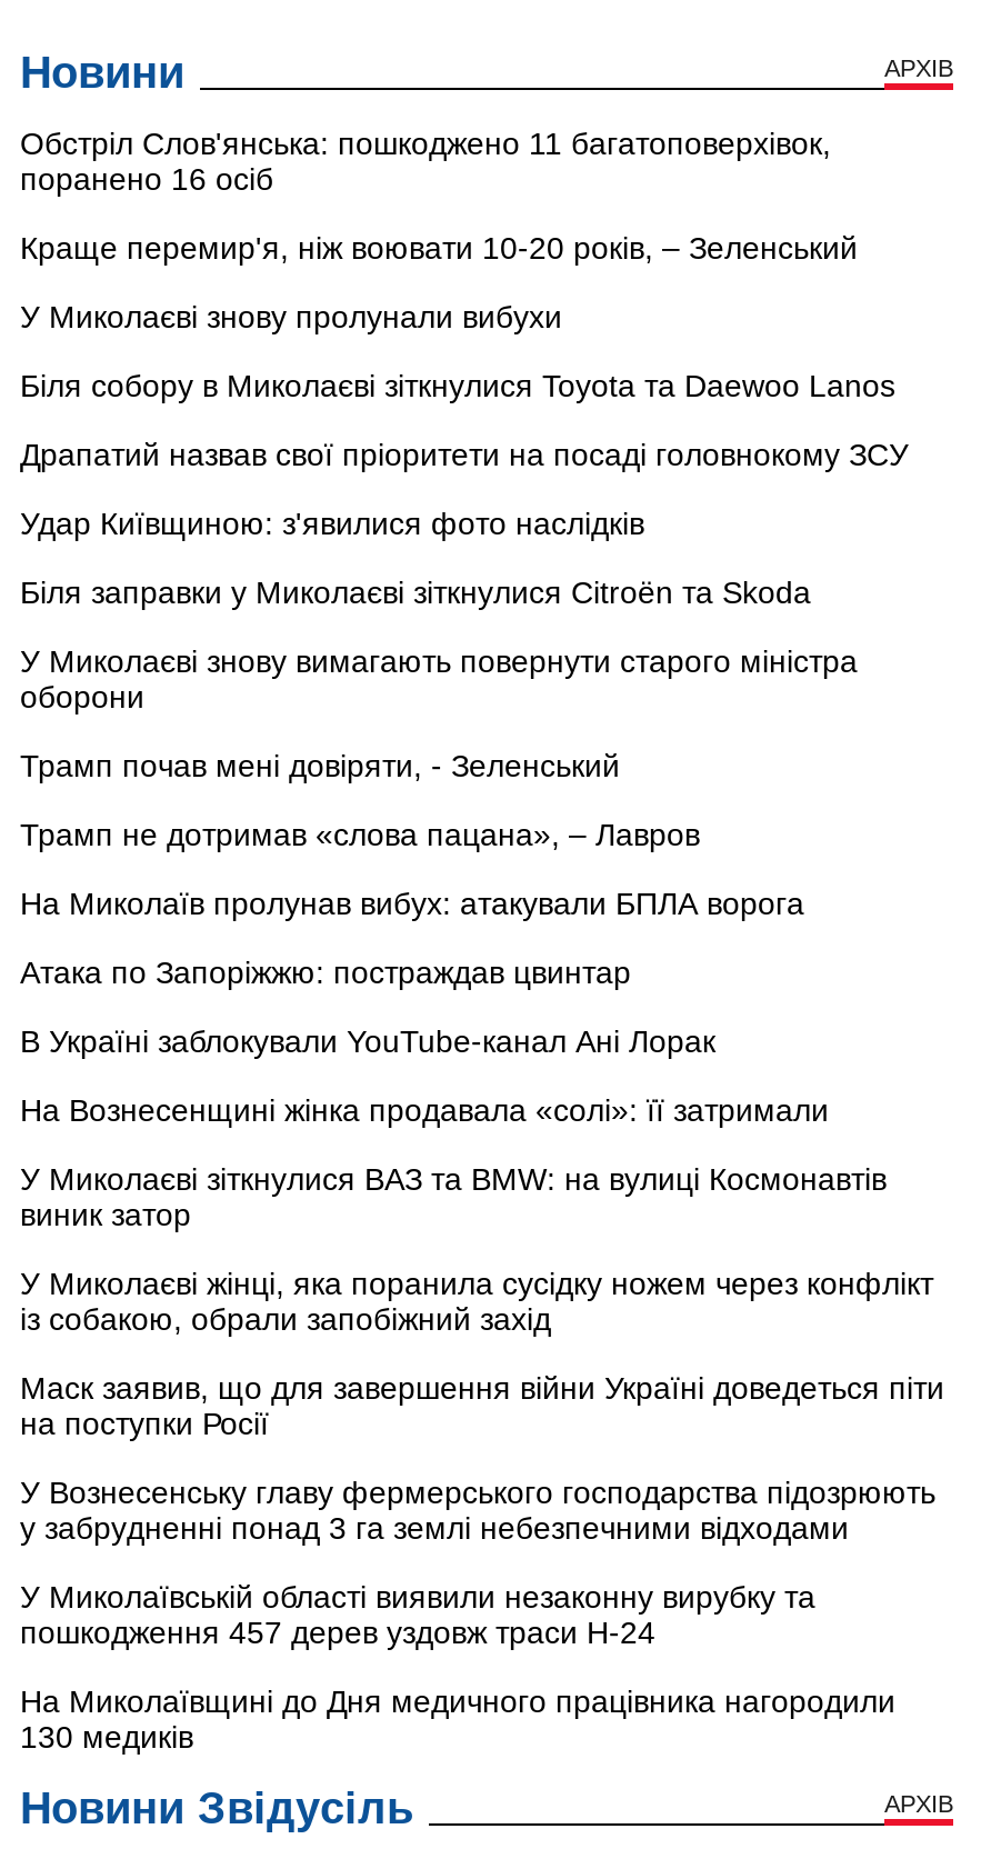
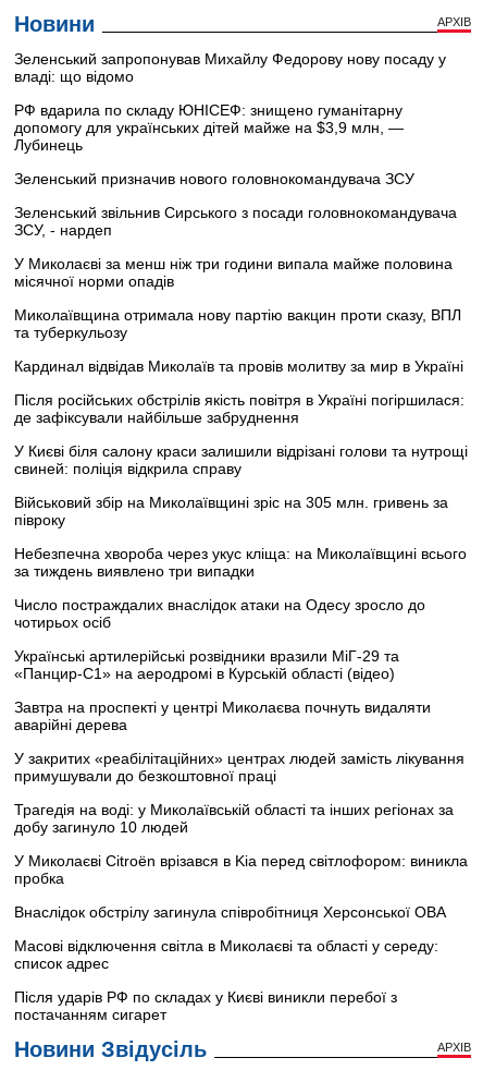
[20,126,831,197] Обстріл Слов'янська: пошкоджено 11 багатоповерхівок, | поранено 16 осіб -> [14,50,446,85] Зеленський запропонував Михайлу Федорову нову посаду у | владі: що відомо
[20,230,858,266] Краще перемир'я, ніж воювати 10-20 років, – Зеленський -> [14,101,404,154] РФ вдарила по складу ЮНІСЕФ: знищено гуманітарну | допомогу для українських дітей майже на $3,9 млн, — | Лубинець
[20,299,562,334] У Миколаєві знову пролунали вибухи -> [14,170,414,187] Зеленський призначив нового головнокомандувача ЗСУ
[20,368,895,403] Біля собору в Миколаєві зіткнулися Toyota та Daewoo Lanos -> [14,204,457,239] Зеленський звільнив Сирського з посади головнокомандувача | ЗСУ, - нардеп
[20,437,909,472] Драпатий назвав свої пріоритети на посаді головнокому ЗСУ -> [14,255,453,290] У Миколаєві за менш ніж три години випала майже половина | місячної норми опадів
[20,506,644,541] Удар Київщиною: з'явилися фото наслідків -> [14,306,461,341] Миколаївщина отримала нову партію вакцин проти сказу, ВПЛ | та туберкульозу
[20,574,811,610] Біля заправки у Миколаєві зіткнулися Citroën та Skoda -> [14,357,463,375] Кардинал відвідав Миколаїв та провів молитву за мир в Україні
[20,643,858,714] У Миколаєві знову вимагають повернути старого міністра | оборони -> [14,391,465,426] Після російських обстрілів якість повітря в Україні погіршилася: | де зафіксували найбільше забруднення
[20,748,620,783] Трамп почав мені довіряти, - Зеленський -> [14,442,468,477] У Києві біля салону краси залишили відрізані голови та нутрощі | свиней: поліція відкрила справу
[20,817,700,852] Трамп не дотримав «слова пацана», – Лавров -> [14,494,448,528] Військовий збір на Миколаївщині зріс на 305 млн. гривень за | півроку
[20,886,804,921] На Миколаїв пролунав вибух: атакували БПЛА ворога -> [14,545,467,580] Небезпечна хвороба через укус кліща: на Миколаївщині всього | за тиждень виявлено три випадки
[20,955,631,990] Атака по Запоріжжю: постраждав цвинтар -> [14,596,425,631] Число постраждалих внаслідок атаки на Одесу зросло до | чотирьох осіб
[20,1023,715,1059] В Україні заблокували YouTube-канал Ані Лорак -> [14,647,399,682] Українські артилерійські розвідники вразили МіГ-29 та | «Панцир-С1» на аеродромі в Курській області (відео)
[20,1092,829,1128] На Вознесенщині жінка продавала «солі»: її затримали -> [14,698,431,733] Завтра на проспекті у центрі Миколаєва почнуть видаляти | аварійні дерева
[20,1161,887,1232] У Миколаєві зіткнулися ВАЗ та BMW: на вулиці Космонавтів | виник затор -> [14,750,465,785] У закритих «реабілітаційних» центрах людей замість лікування | примушували до безкоштовної праці
[20,1266,933,1337] У Миколаєві жінці, яка поранила сусідку ножем через конфлікт | із собакою, обрали запобіжний захід -> [14,801,454,836] Трагедія на воді: у Миколаївській області та інших регіонах за | добу загинуло 10 людей
[20,1370,944,1441] Маск заявив, що для завершення війни Україні доведеться піти | на поступки Росії -> [14,852,468,887] У Миколаєві Citroën врізався в Kia перед світлофором: виникла | пробка
[20,1475,935,1546] У Вознесенську главу фермерського господарства підозрюють | у забрудненні понад 3 га землі небезпечними відходами -> [14,903,446,921] Внаслідок обстрілу загинула співробітниця Херсонської ОВА
[20,1579,815,1650] У Миколаївській області виявили незаконну вирубку та | пошкодження 457 дерев уздовж траси Н-24 -> [14,937,438,972] Масові відключення світла в Миколаєві та області у середу: | список адрес
[20,1683,895,1755] На Миколаївщині до Дня медичного працівника нагородили | 130 медиків -> [14,988,397,1023] Після ударів РФ по складах у Києві виникли перебої з | постачанням сигарет

